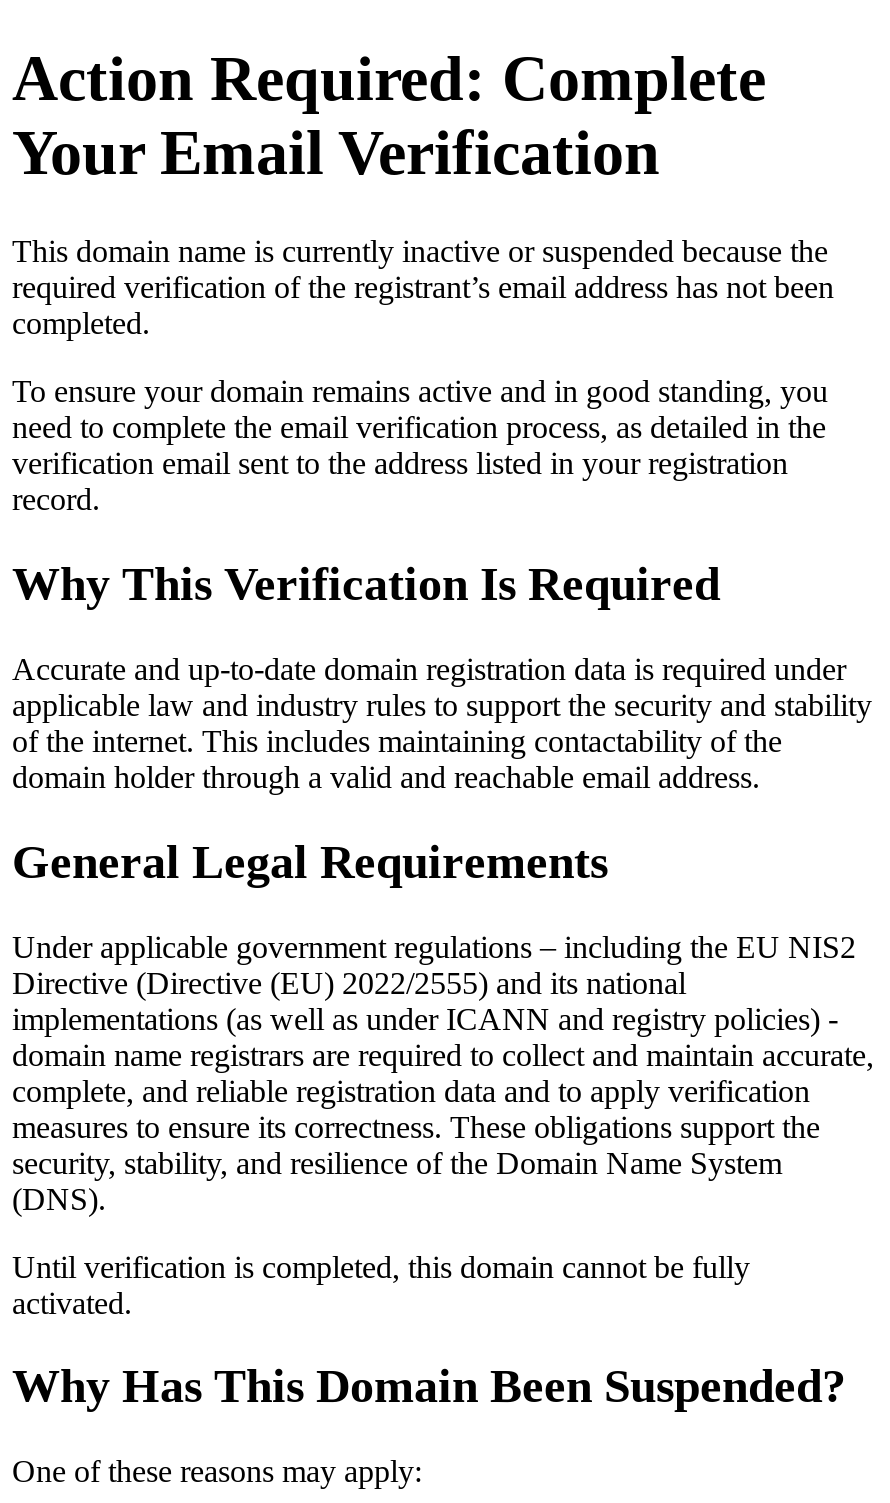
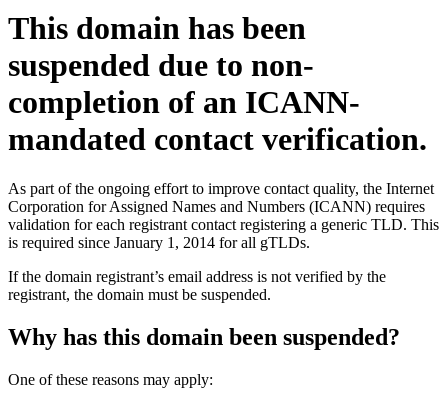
[12,43,874,1413] Action Required: Complete | Your Email Verification | This domain name is currently inactive or suspended because the | required verification of the registrant’s email address has not been | completed. | To ensure your domain remains active and in good standing, you | need to complete the email verification process, as detailed in the | verification email sent to the address listed in your registration | record. | Why This Verification Is Required | Accurate and up‑to‑date domain registration data is required under | applicable law and industry rules to support the security and stability | of the internet. This includes maintaining contactability of the | domain holder through a valid and reachable email address. | General Legal Requirements | Under applicable government regulations – including the EU NIS2 | Directive (Directive (EU) 2022/2555) and its national | implementations (as well as under ICANN and registry policies) - | domain name registrars are required to collect and maintain accurate, | complete, and reliable registration data and to apply verification | measures to ensure its correctness. These obligations support the | security, stability, and resilience of the Domain Name System | (DNS). | Until verification is completed, this domain cannot be fully | activated. | Why Has This Domain Been Suspended? -> [8,10,439,350] This domain has been | suspended due to non- | completion of an ICANN- | mandated contact verification. | As part of the ongoing effort to improve contact quality, the Internet | Corporation for Assigned Names and Numbers (ICANN) requires | validation for each registrant contact registering a generic TLD. This | is required since January 1, 2014 for all gTLDs. | If the domain registrant’s email address is not verified by the | registrant, the domain must be suspended. | Why has this domain been suspended?

